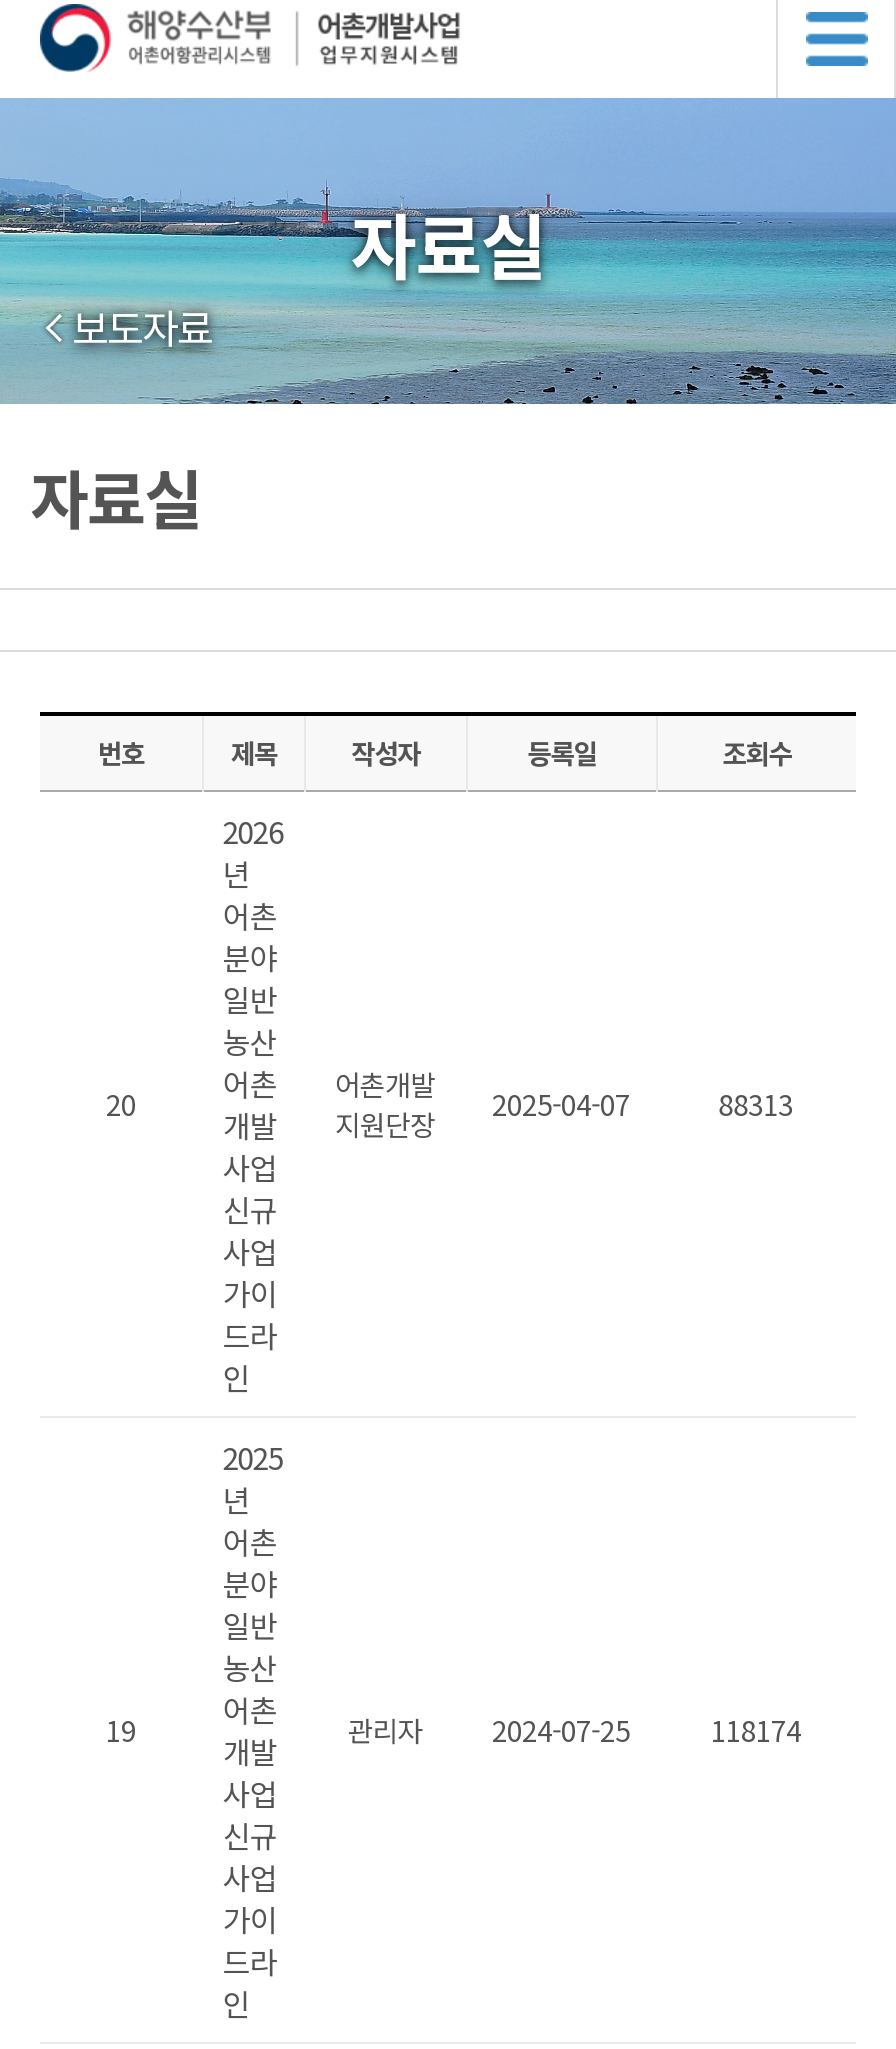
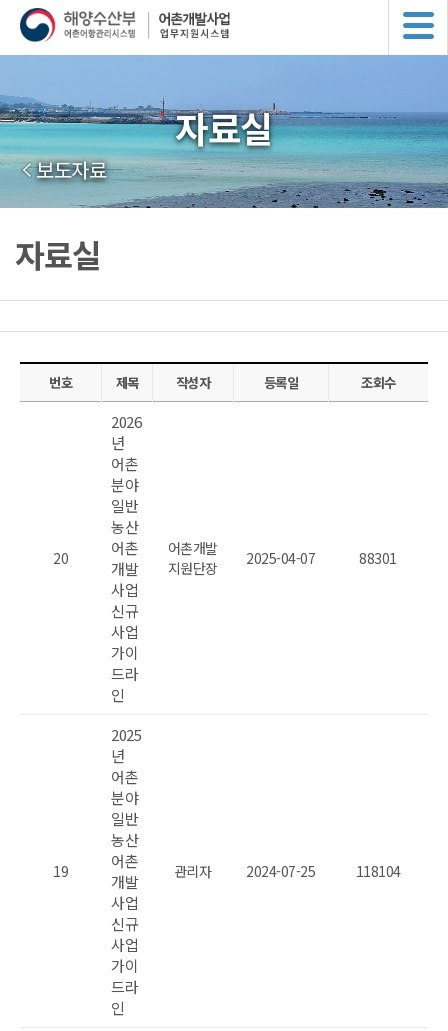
[718,1084,794,1124] 88313 -> [359,548,397,568] 88301
[711,1710,801,1750] 118174 -> [355,861,400,881] 118104

